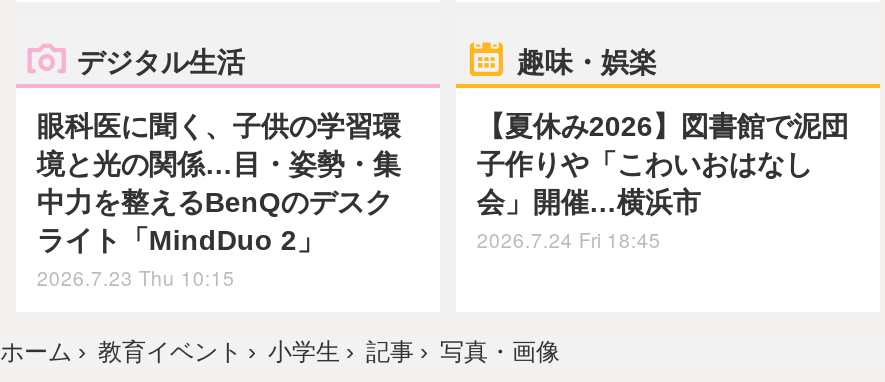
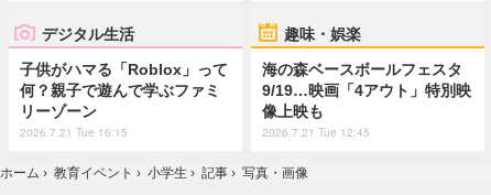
[37,110,401,292] 眼科医に聞く、子供の学習環 | 境と光の関係…目・姿勢・集 | 中力を整えるBenQのデスク | ライト「MindDuo 2」 | 2026.7.23 Thu 10:15 -> [20,60,228,140] 子供がハマる「Roblox」って | 何？親子で遊んで学ぶファミ | リーゾーン | 2026.7.21 Tue 16:15
[477,110,849,254] 【夏休み2026】図書館で泥団 | 子作りや「こわいおはなし | 会」開催…横浜市 | 2026.7.24 Fri 18:45 -> [262,60,472,140] 海の森ベースボールフェスタ | 9/19…映画「4アウト」特別映 | 像上映も | 2026.7.21 Tue 12:45

